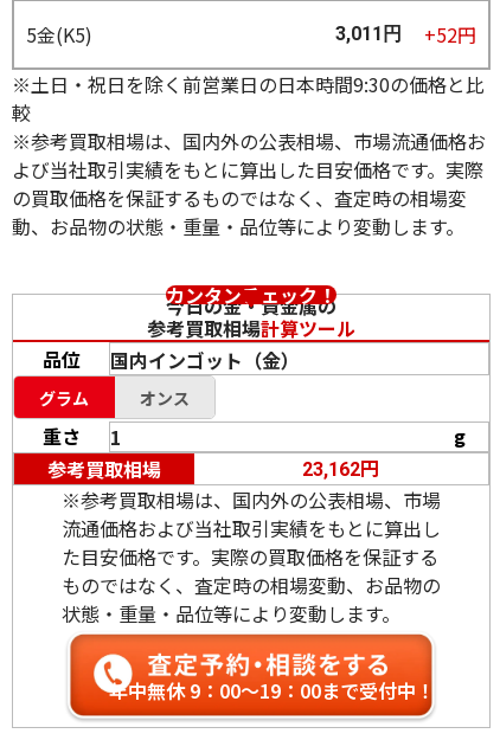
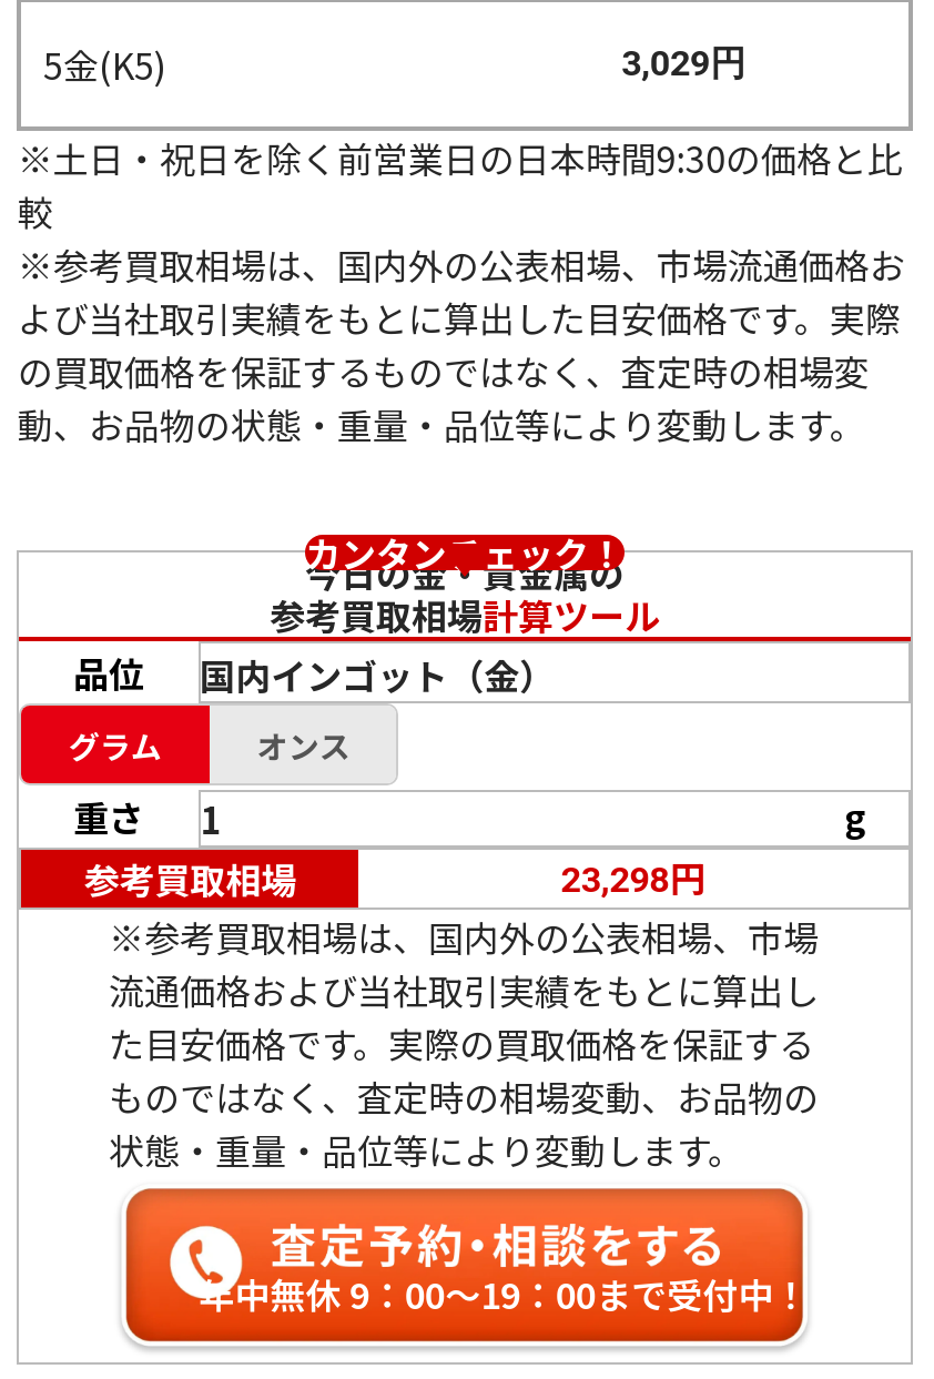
[335,20,476,49] 3,011円 | +52円 -> [622,42,746,84] 3,029円
[302,454,380,482] 23,162円 -> [561,850,705,903] 23,298円

